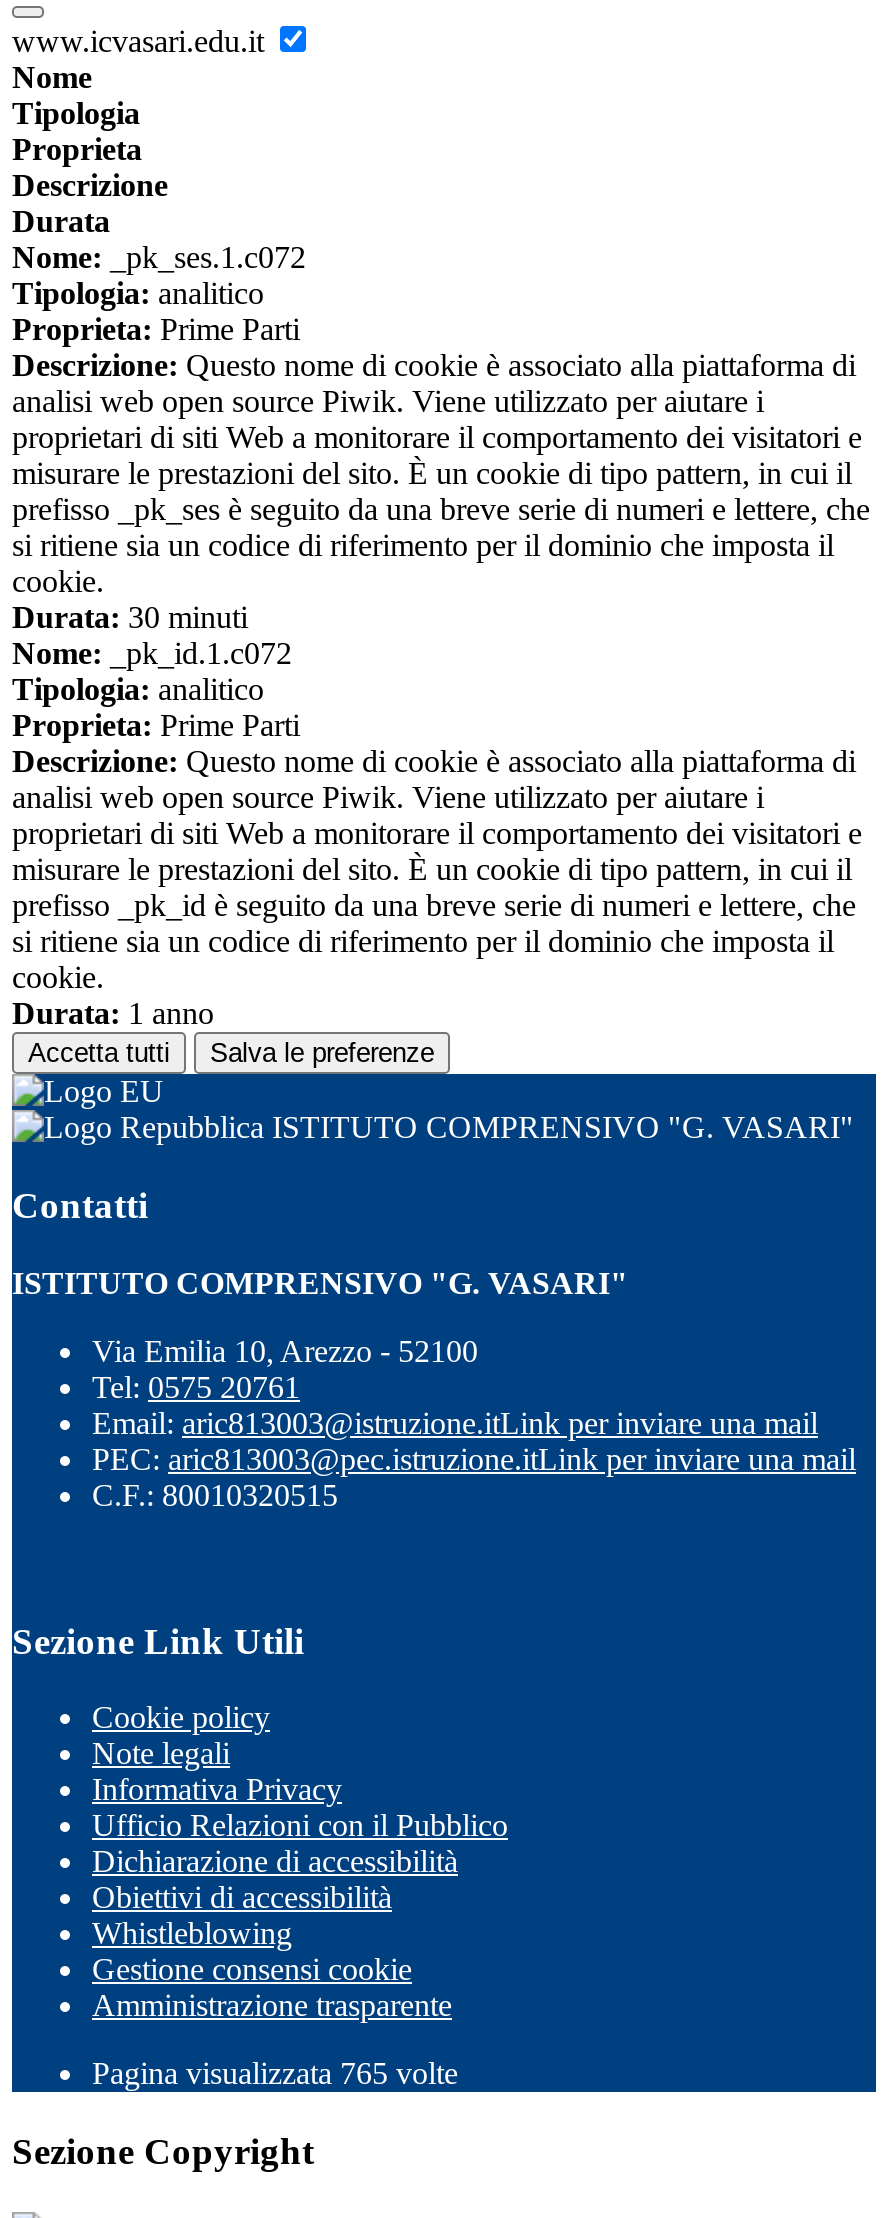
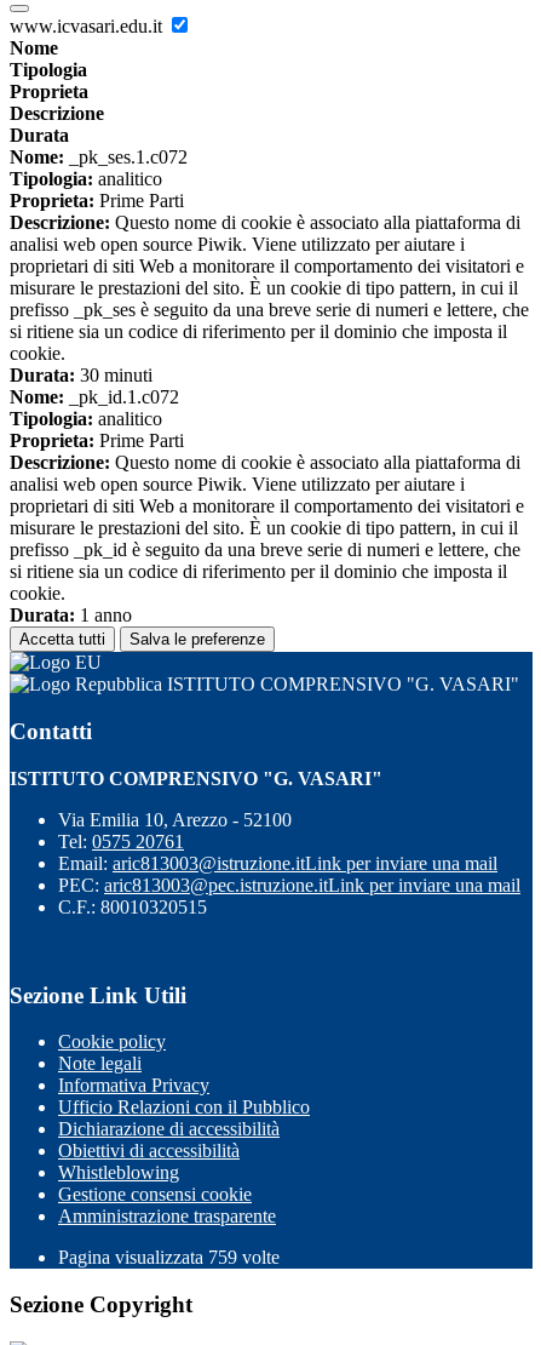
[92,2056,458,2090] Pagina visualizzata 765 volte -> [58,1247,280,1268] Pagina visualizzata 759 volte

